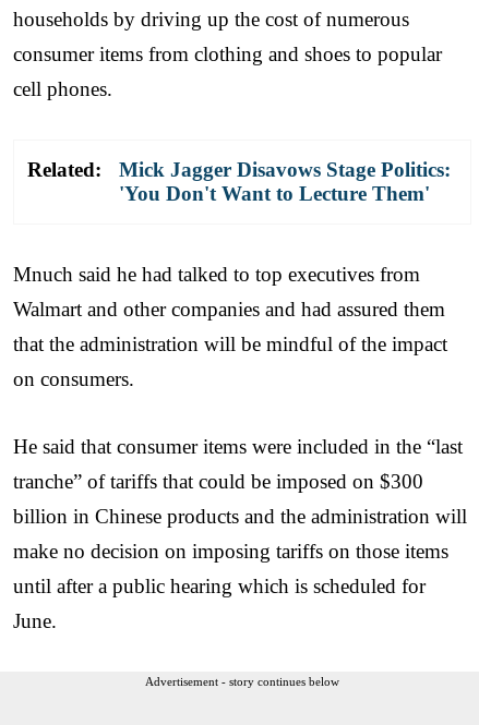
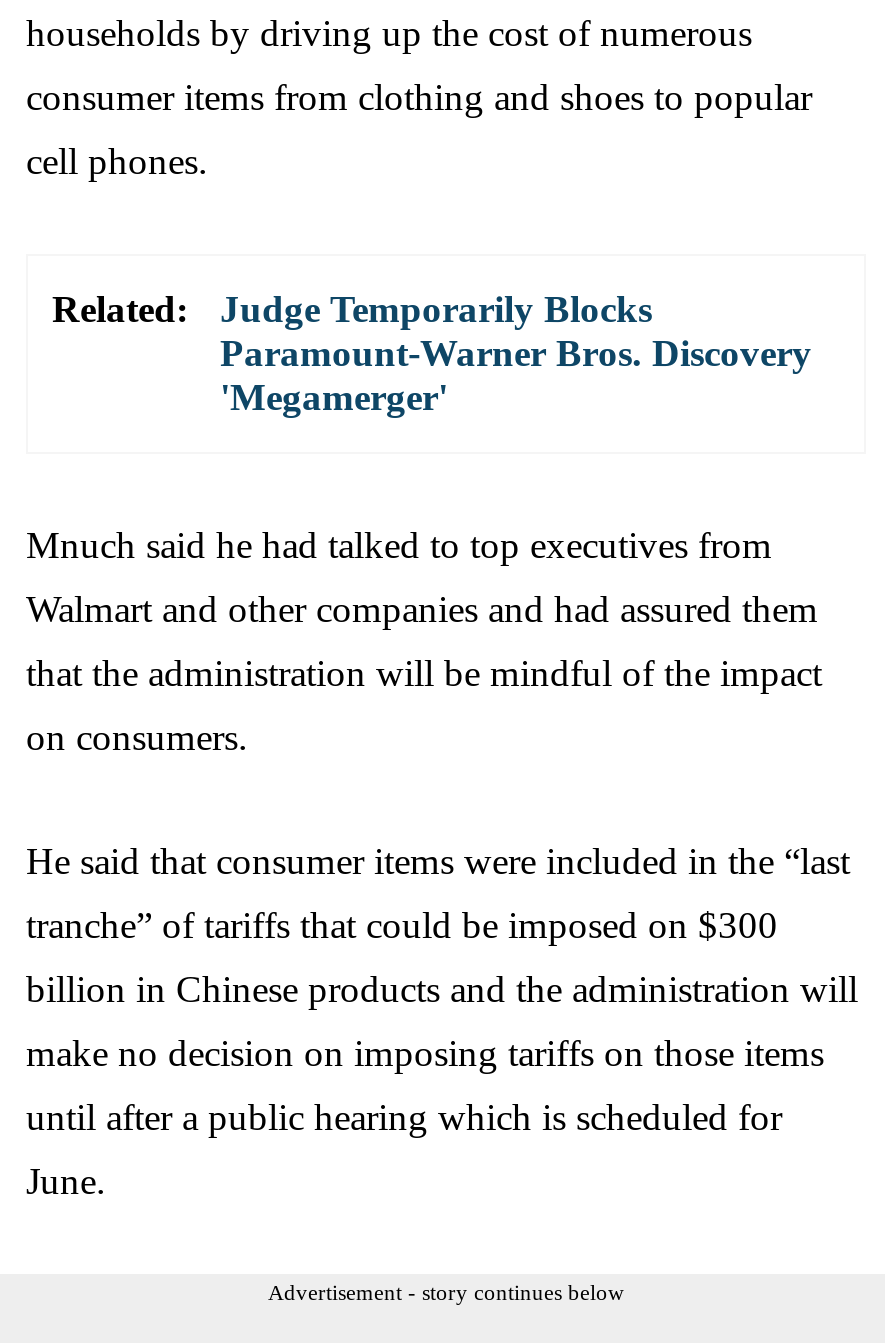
[119,158,451,205] Mick Jagger Disavows Stage Politics: | 'You Don't Want to Lecture Them' -> [220,287,812,417] Judge Temporarily Blocks | Paramount-Warner Bros. Discovery | 'Megamerger'

